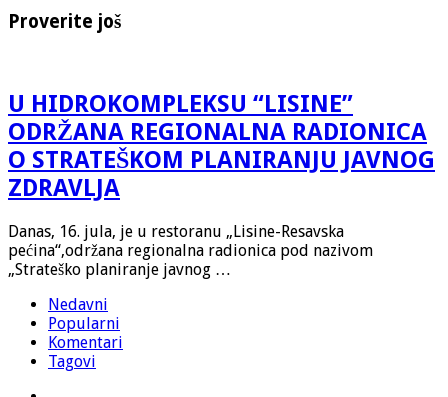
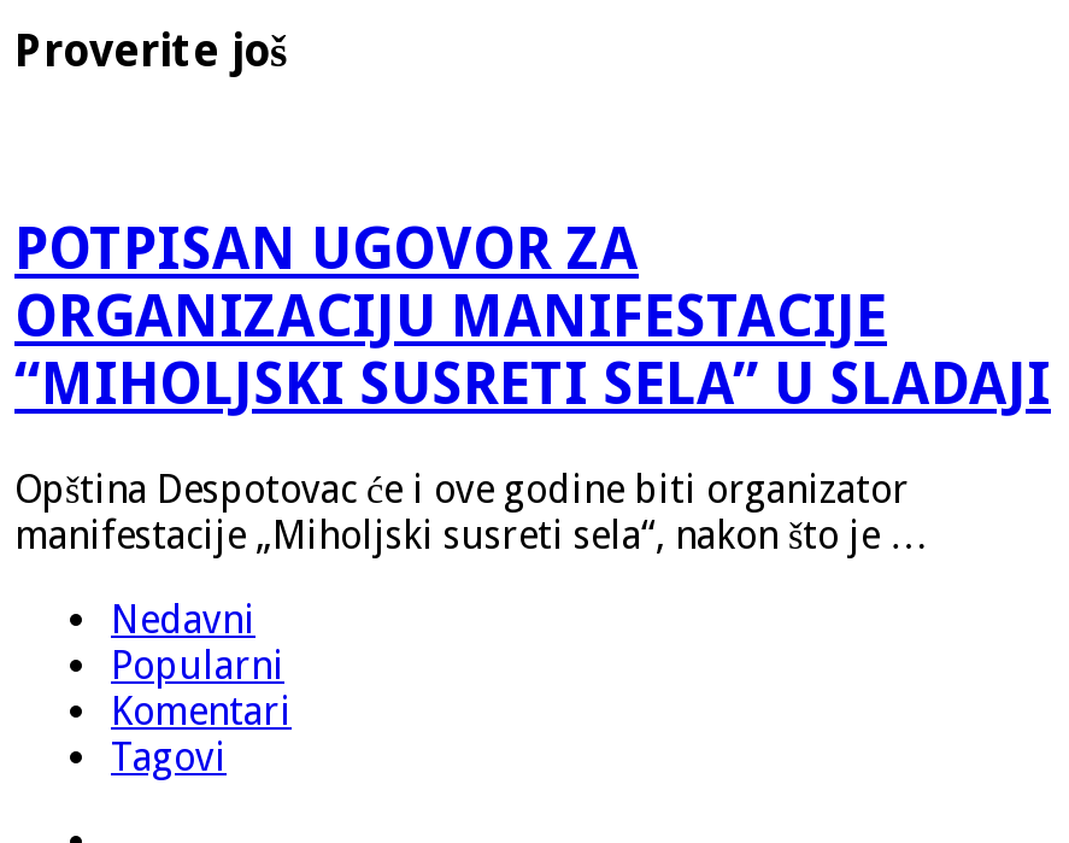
[8,90,435,202] U HIDROKOMPLEKSU “LISINE” | ODRŽANA REGIONALNA RADIONICA | O STRATEŠKOM PLANIRANJU JAVNOG | ZDRAVLJA -> [14,216,1051,419] POTPISAN UGOVOR ZA | ORGANIZACIJU MANIFESTACIJE | “MIHOLJSKI SUSRETI SELA” U SLADAJI
[8,222,373,279] Danas, 16. jula, je u restoranu „Lisine-Resavska | pećina“,održana regionalna radionica pod nazivom | „Strateško planiranje javnog … -> [14,467,928,559] Opština Despotovac će i ove godine biti organizator | manifestacije „Miholjski susreti sela“, nakon što je …

